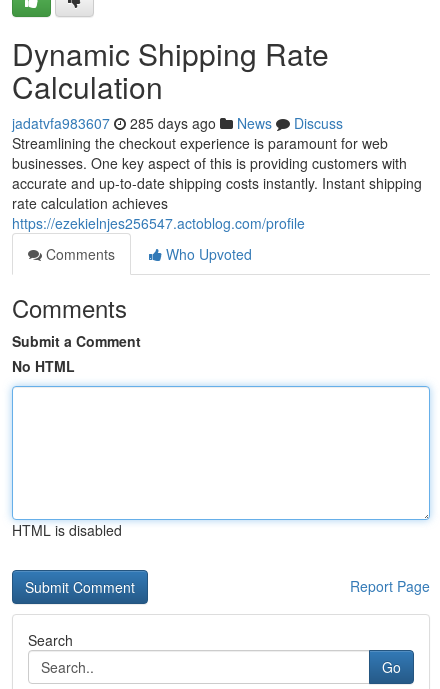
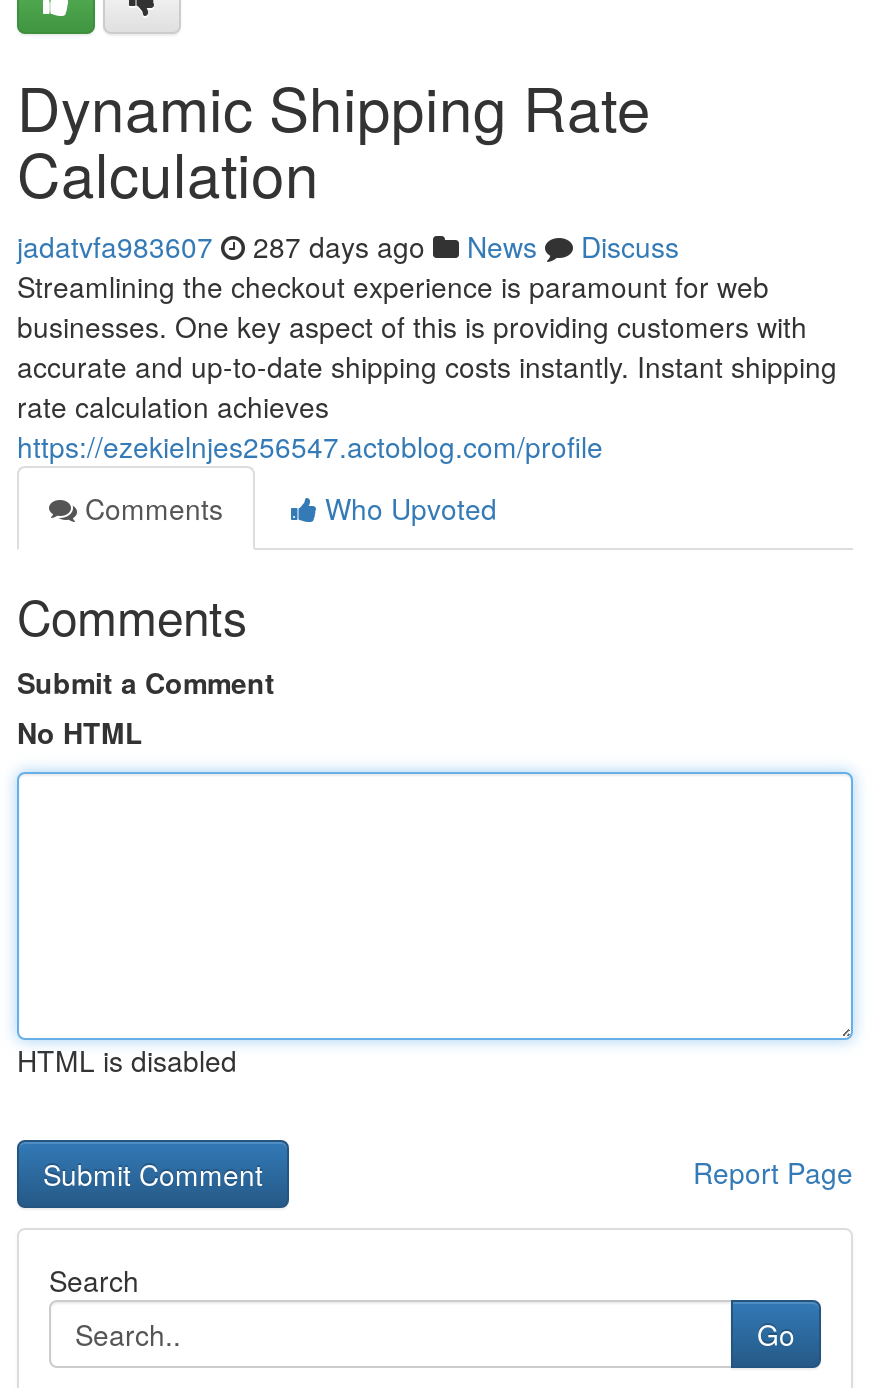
[12,113,343,133] jadatvfa983607 285 days ago News Discuss -> [17,226,679,266] jadatvfa983607 287 days ago News Discuss

